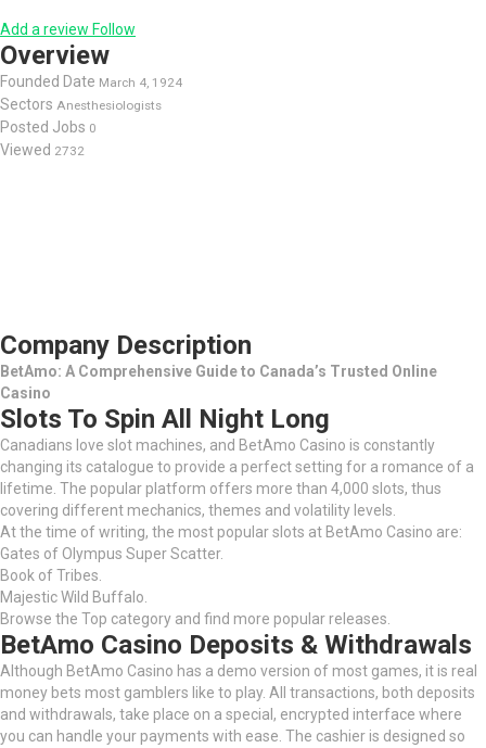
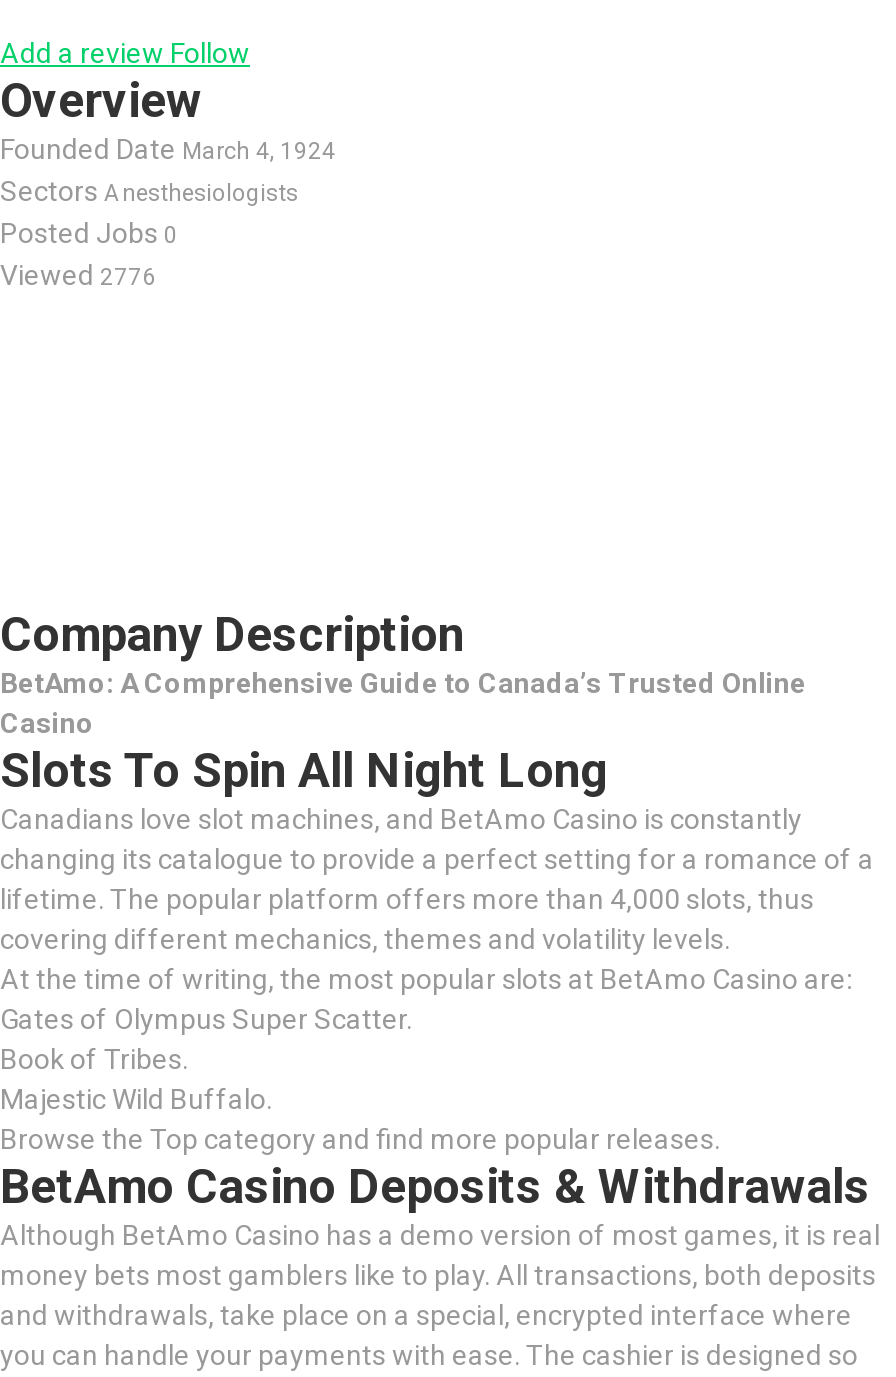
[0,141,85,159] Viewed 2732 -> [0,259,156,291] Viewed 2776

